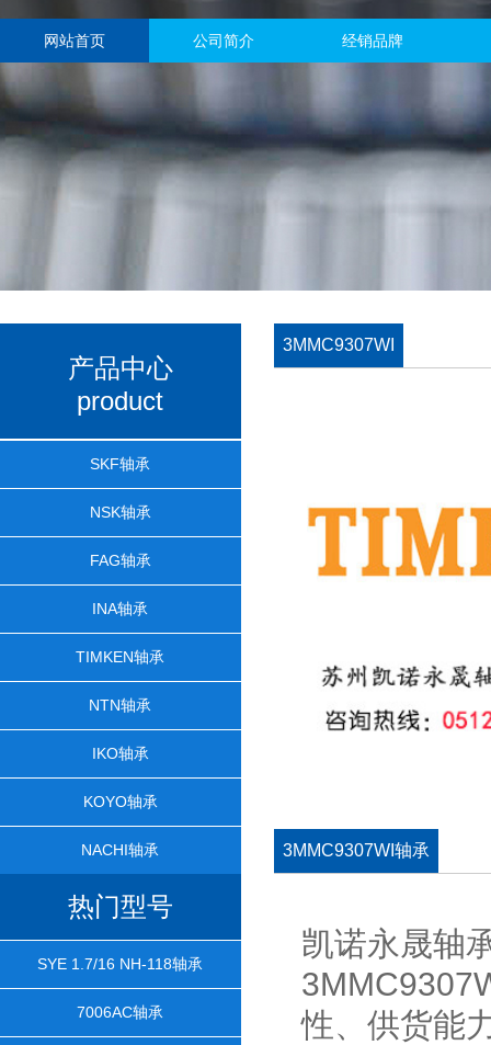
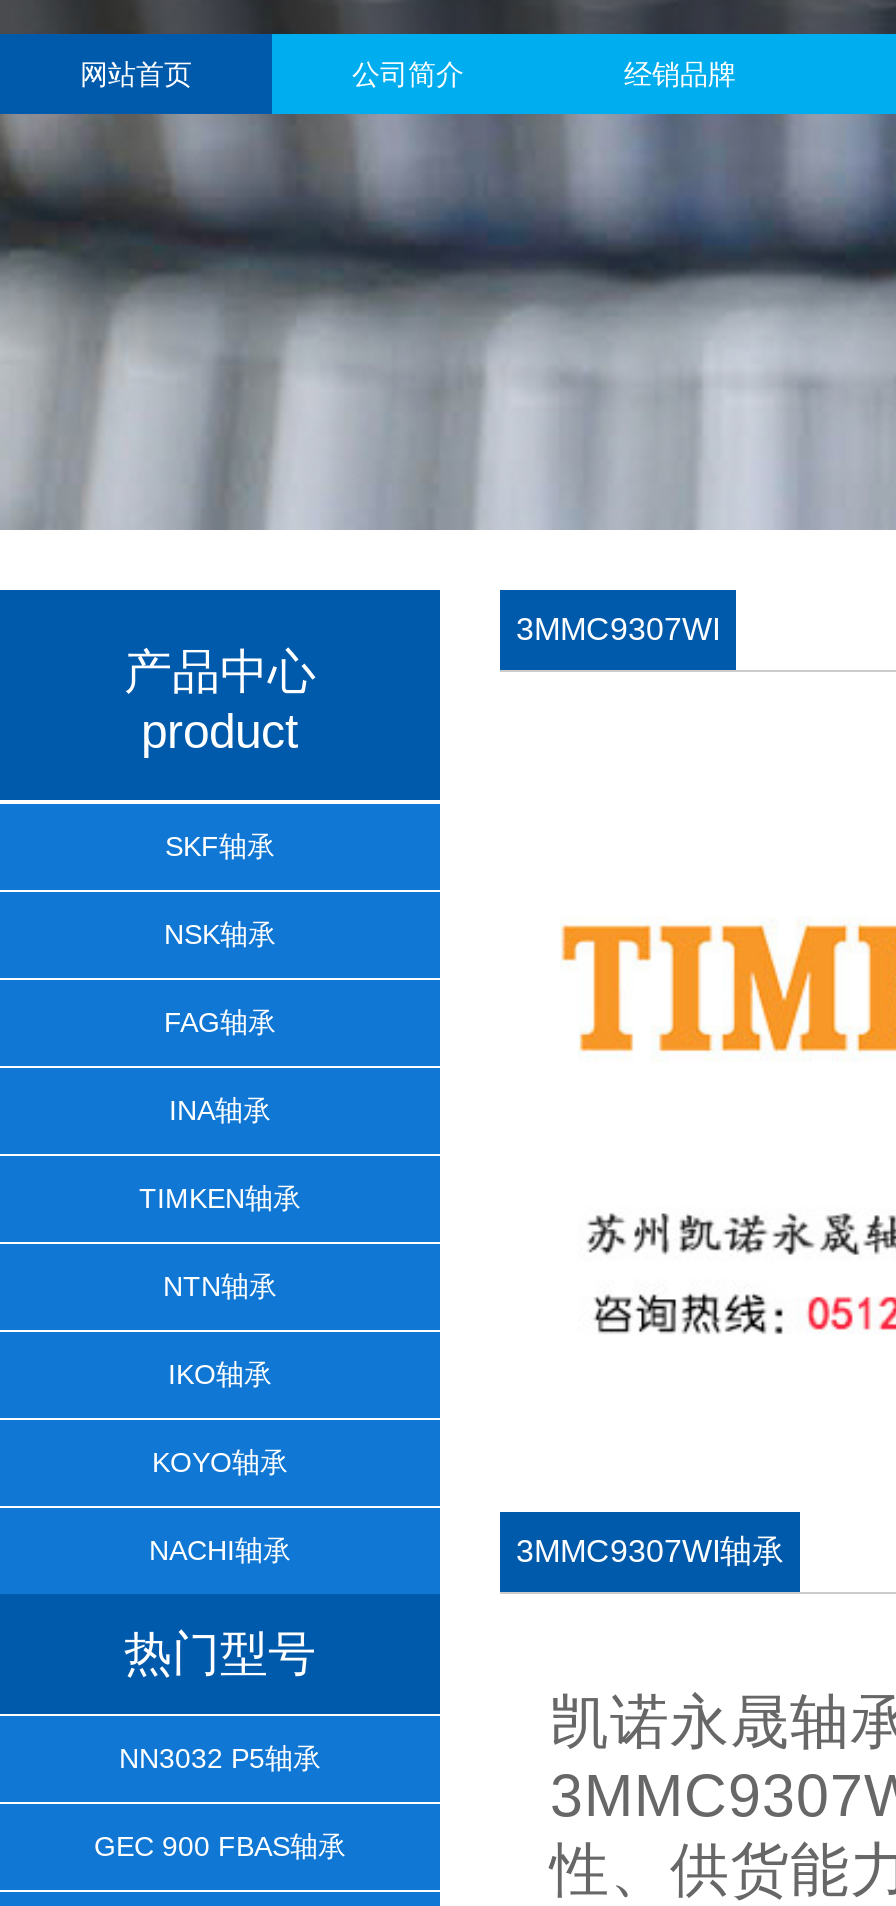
[38,955,203,973] SYE 1.7/16 NH-118轴承 -> [119,1742,321,1774] NN3032 P5轴承
[77,1003,164,1021] 7006AC轴承 -> [94,1830,346,1862] GEC 900 FBAS轴承

